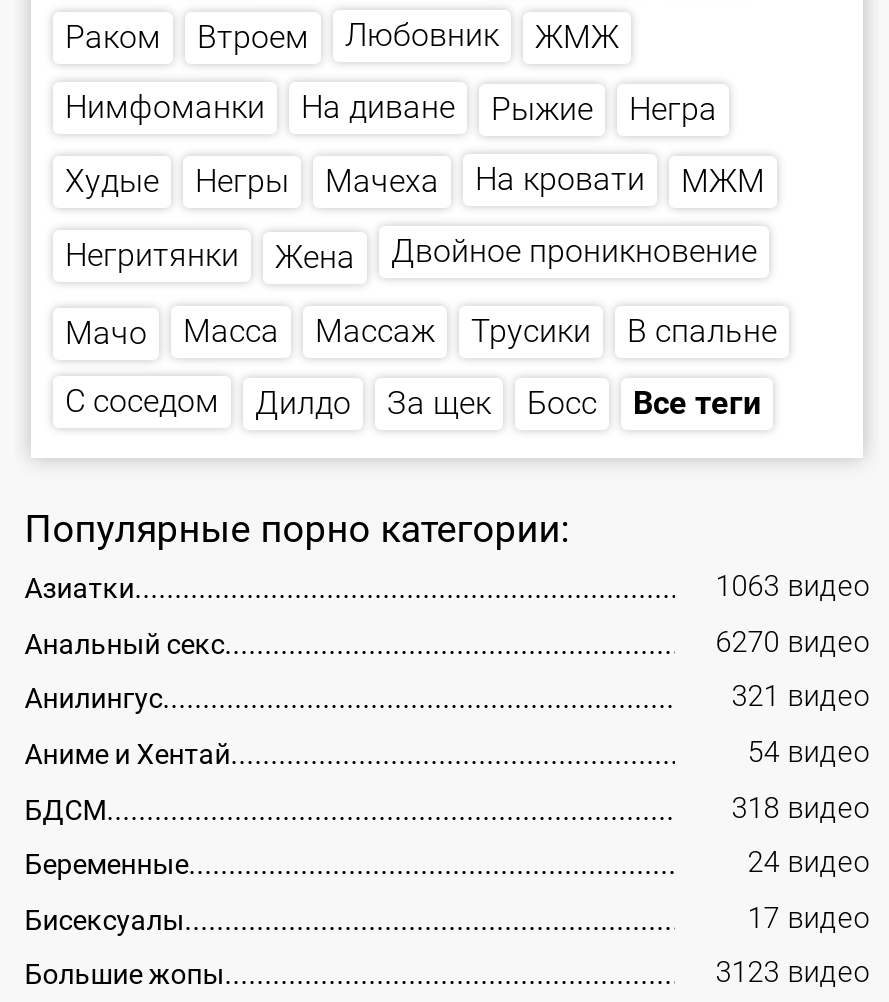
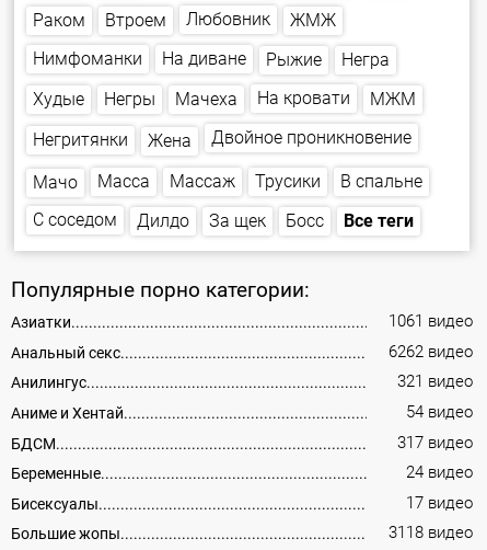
[716,570,870,604] 1063 видео -> [389,312,473,331] 1061 видео
[716,626,870,660] 6270 видео -> [389,343,473,361] 6262 видео
[732,791,870,825] 318 видео -> [398,433,473,452] 317 видео
[716,957,870,991] 3123 видео -> [389,524,473,543] 3118 видео

